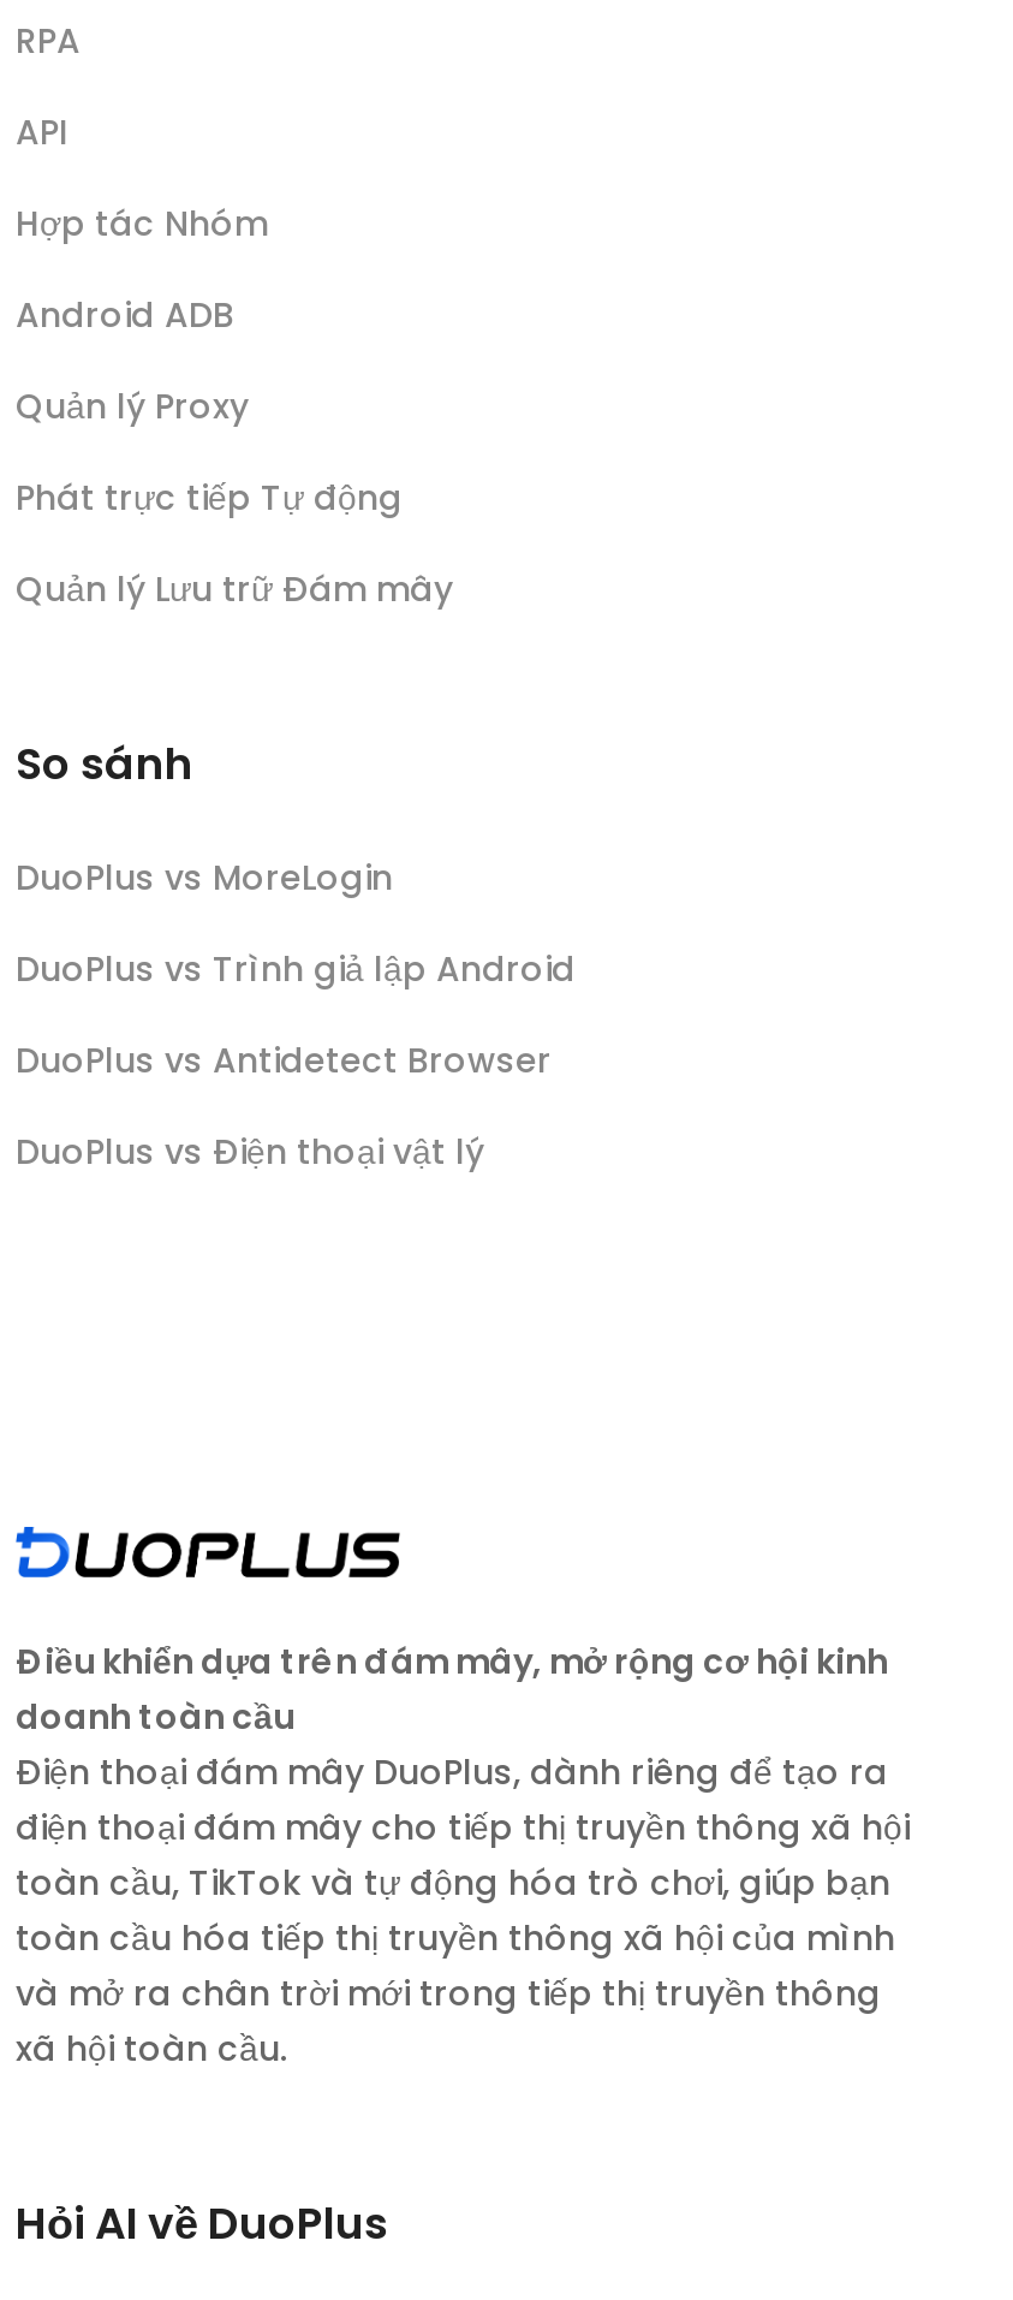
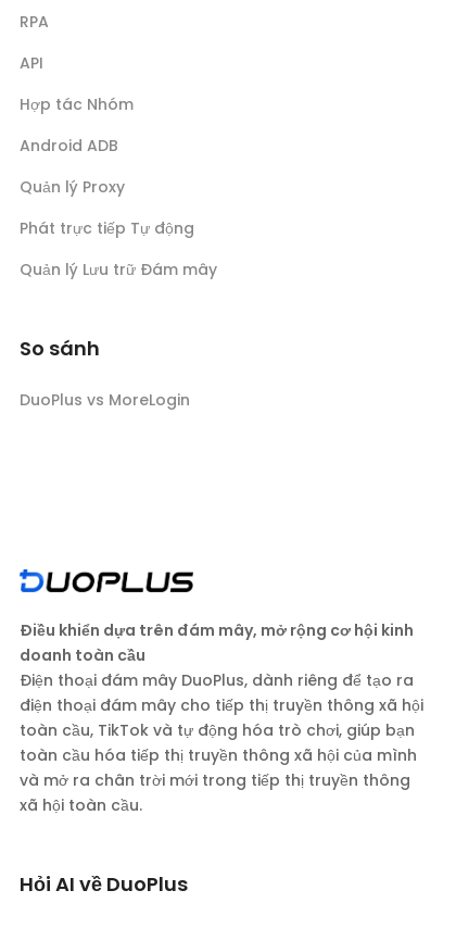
[16,944,576,1175] DuoPlus vs Trình giả lập Android | DuoPlus vs Antidetect Browser | DuoPlus vs Điện thoại vật lý -> none

